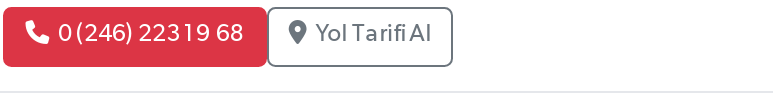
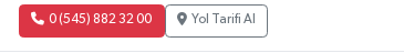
[58,24,244,48] 0 (246) 223 19 68 -> [49,14,152,27] 0 (545) 882 32 00

